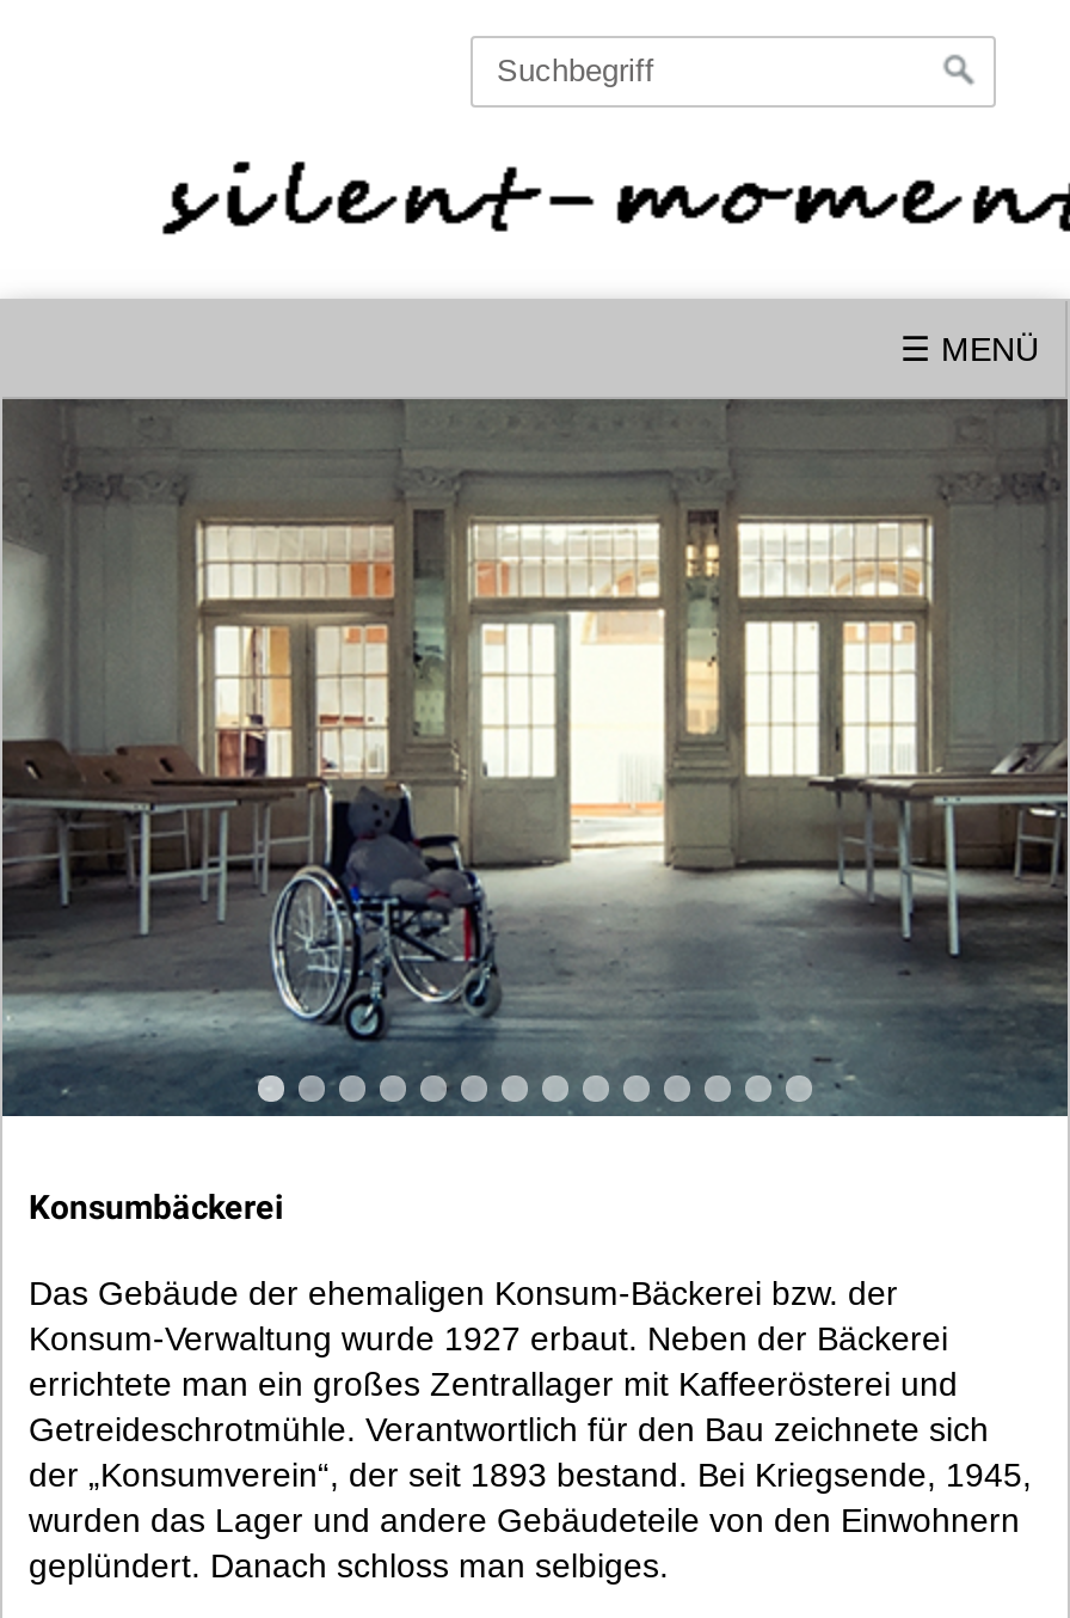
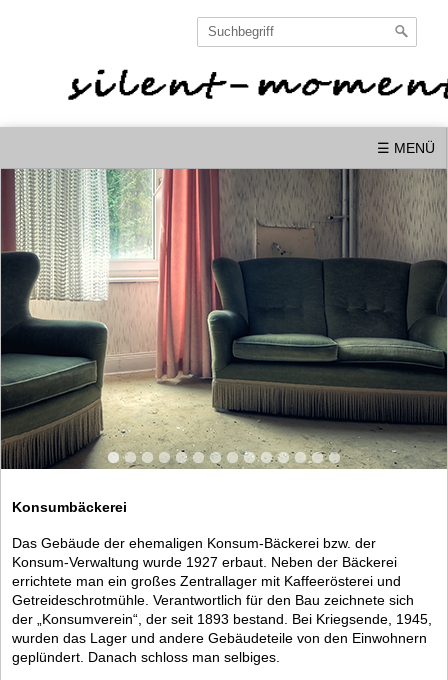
[7,397,1063,1118] [image] -> [3,169,445,469] [image]

